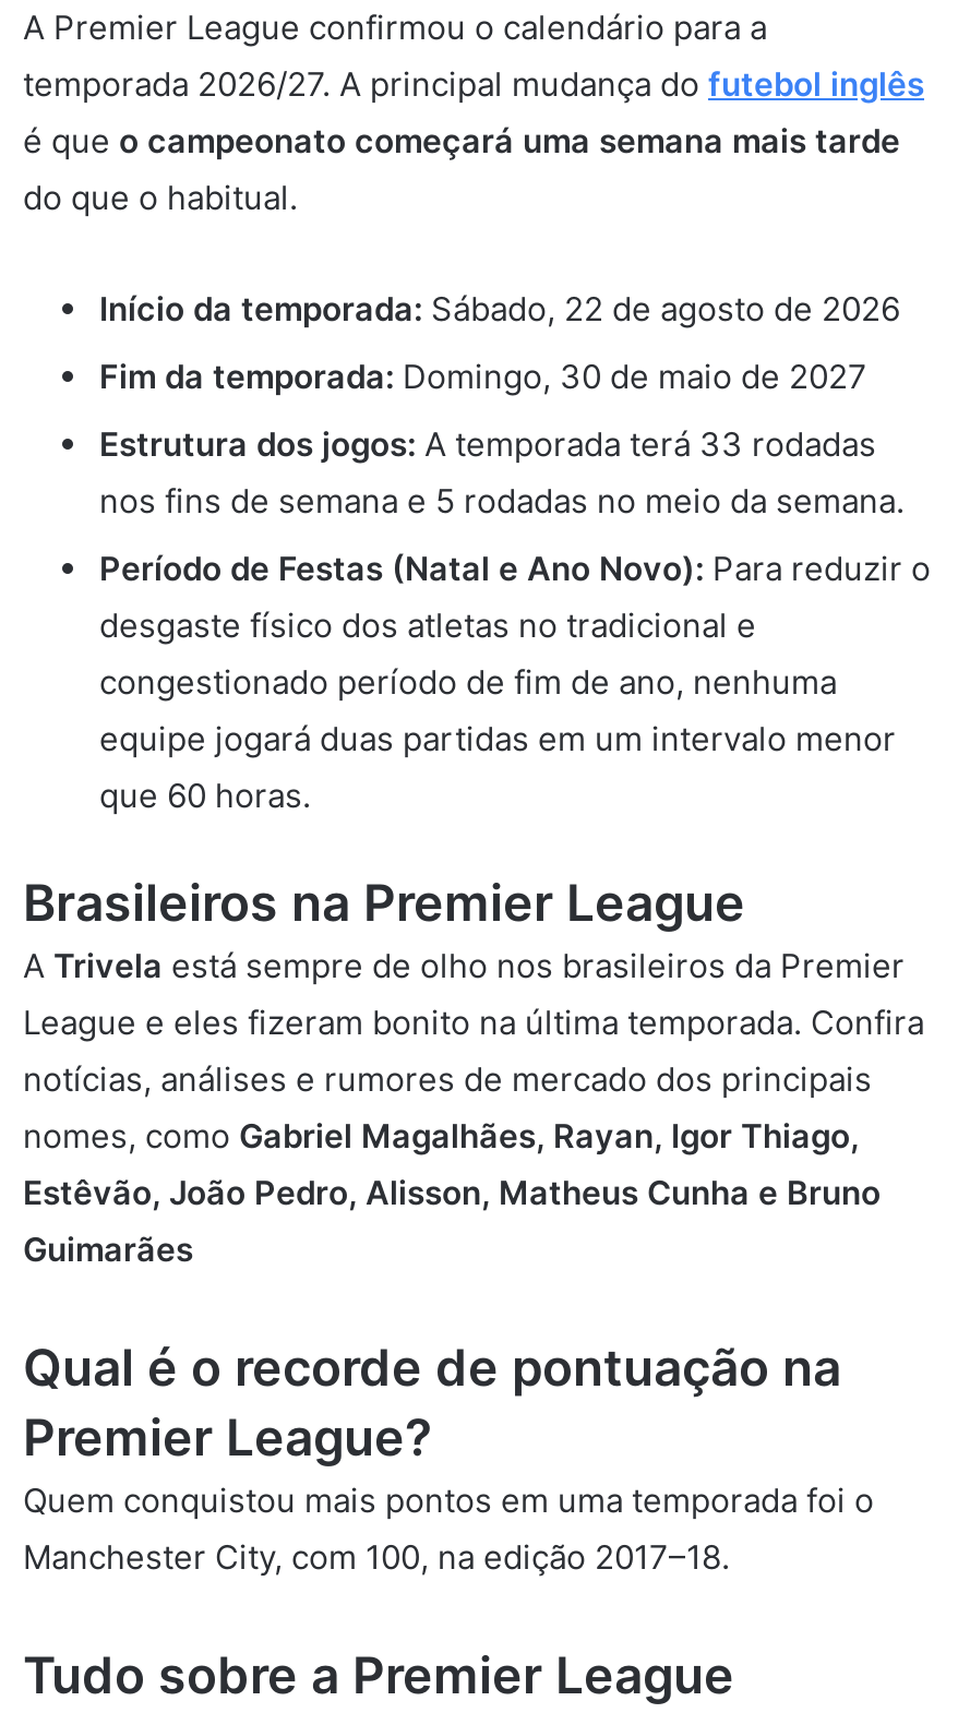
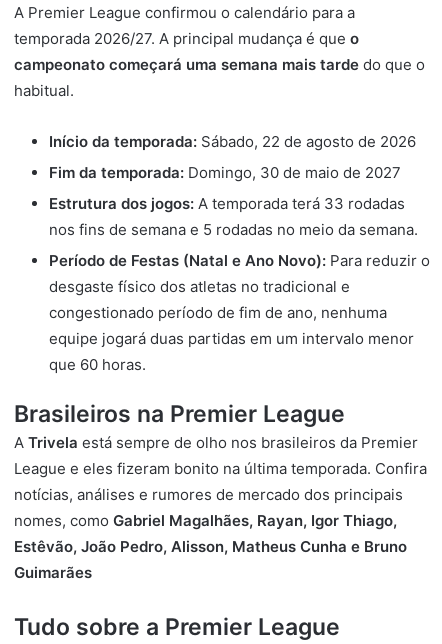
[23,63,924,218] temporada 2026/27. A principal mudança do futebol inglês | é que o campeonato começará uma semana mais tarde | do que o habitual. -> [14,29,425,100] temporada 2026/27. A principal mudança é que o | campeonato começará uma semana mais tarde do que o | habitual.
[23,1338,874,1578] Qual é o recorde de pontuação na | Premier League? | Quem conquistou mais pontos em uma temporada foi o | Manchester City, com 100, na edição 2017–18. -> none

